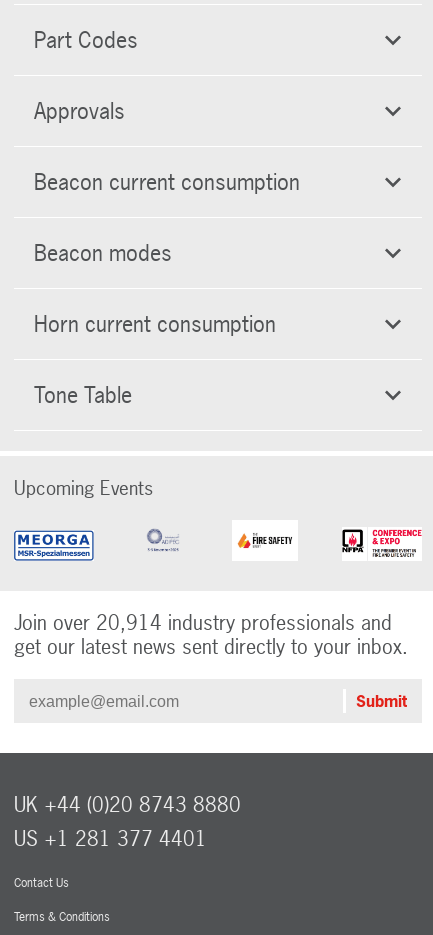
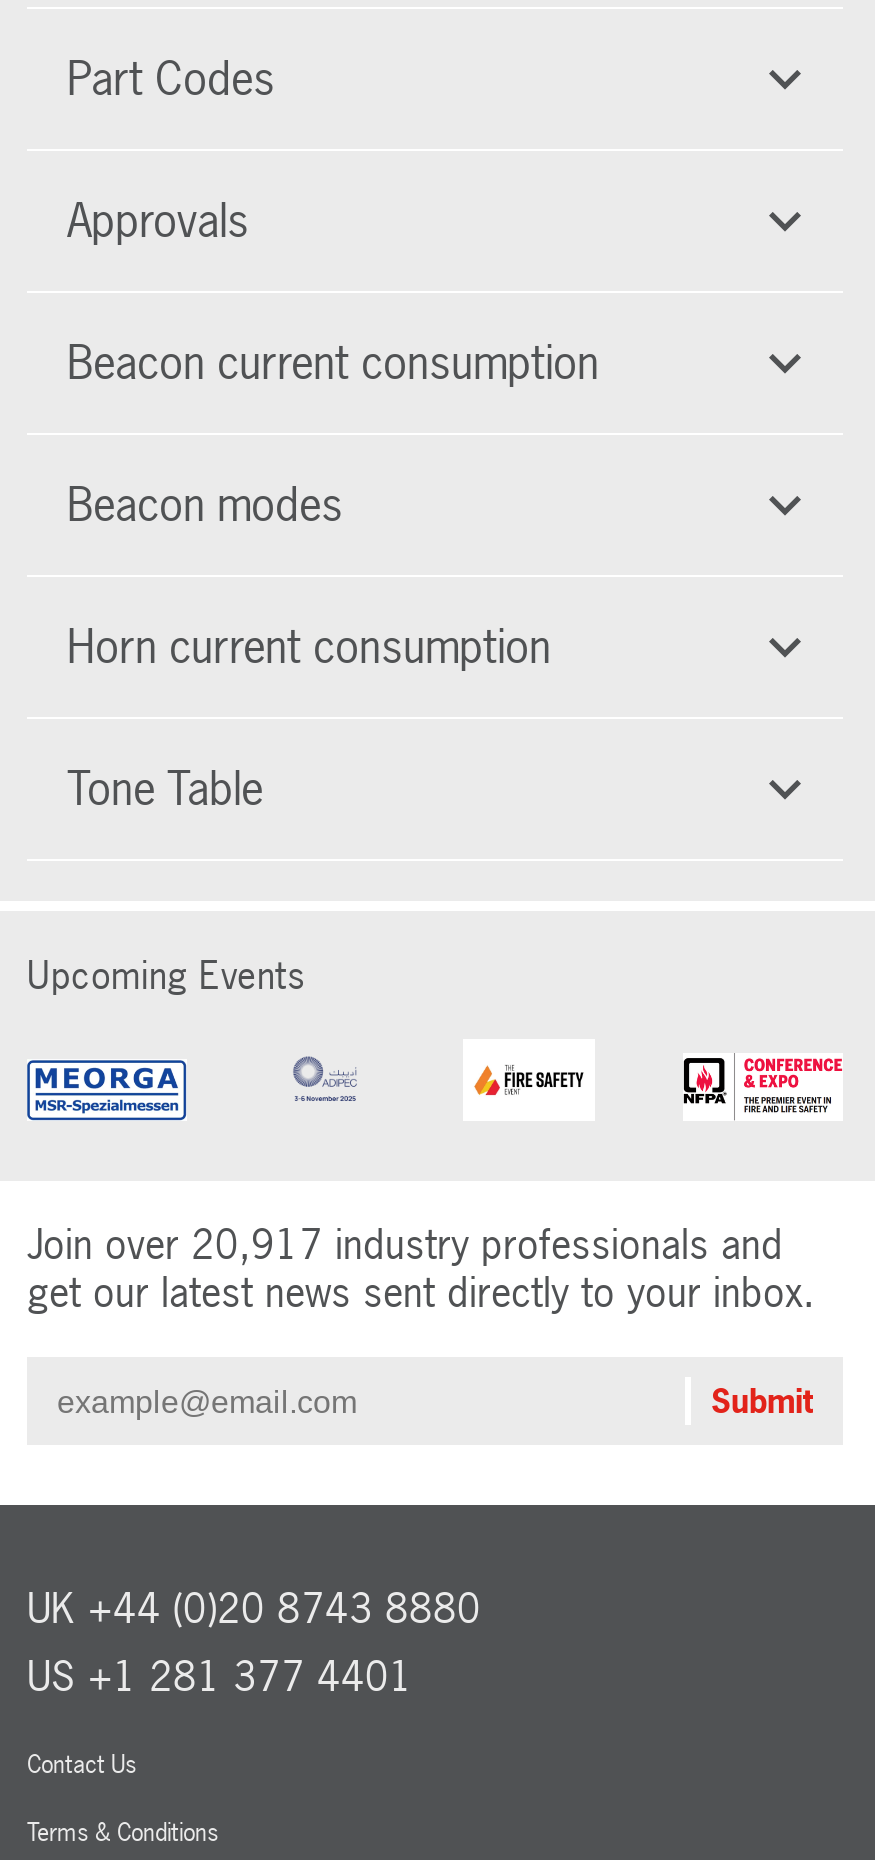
[14,609,392,636] Join over 20,914 industry professionals and -> [27,1217,783,1271] Join over 20,917 industry professionals and

